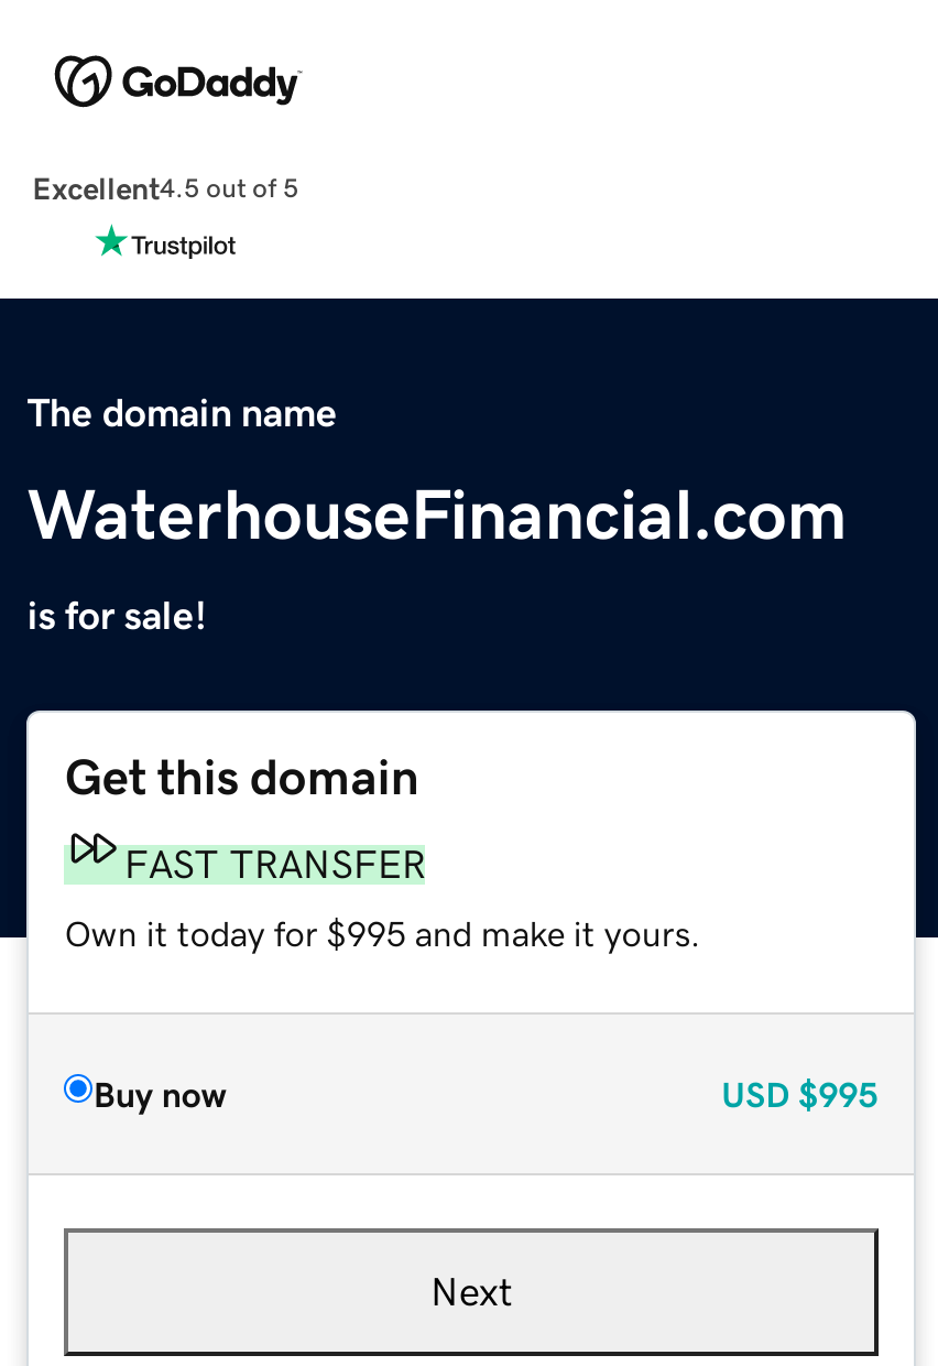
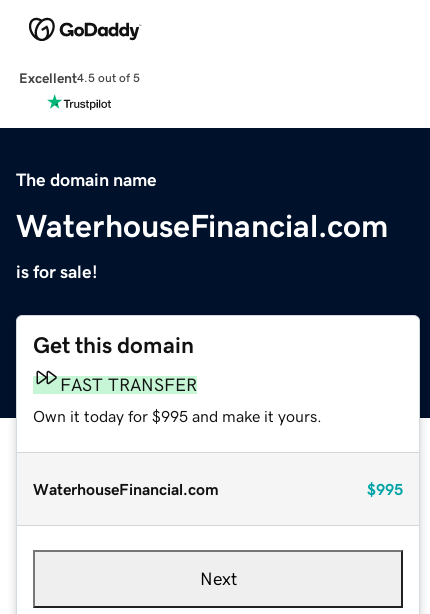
[93,1075,878,1111] Buy now | USD $995 -> [33,481,403,497] WaterhouseFinancial.com | $995

